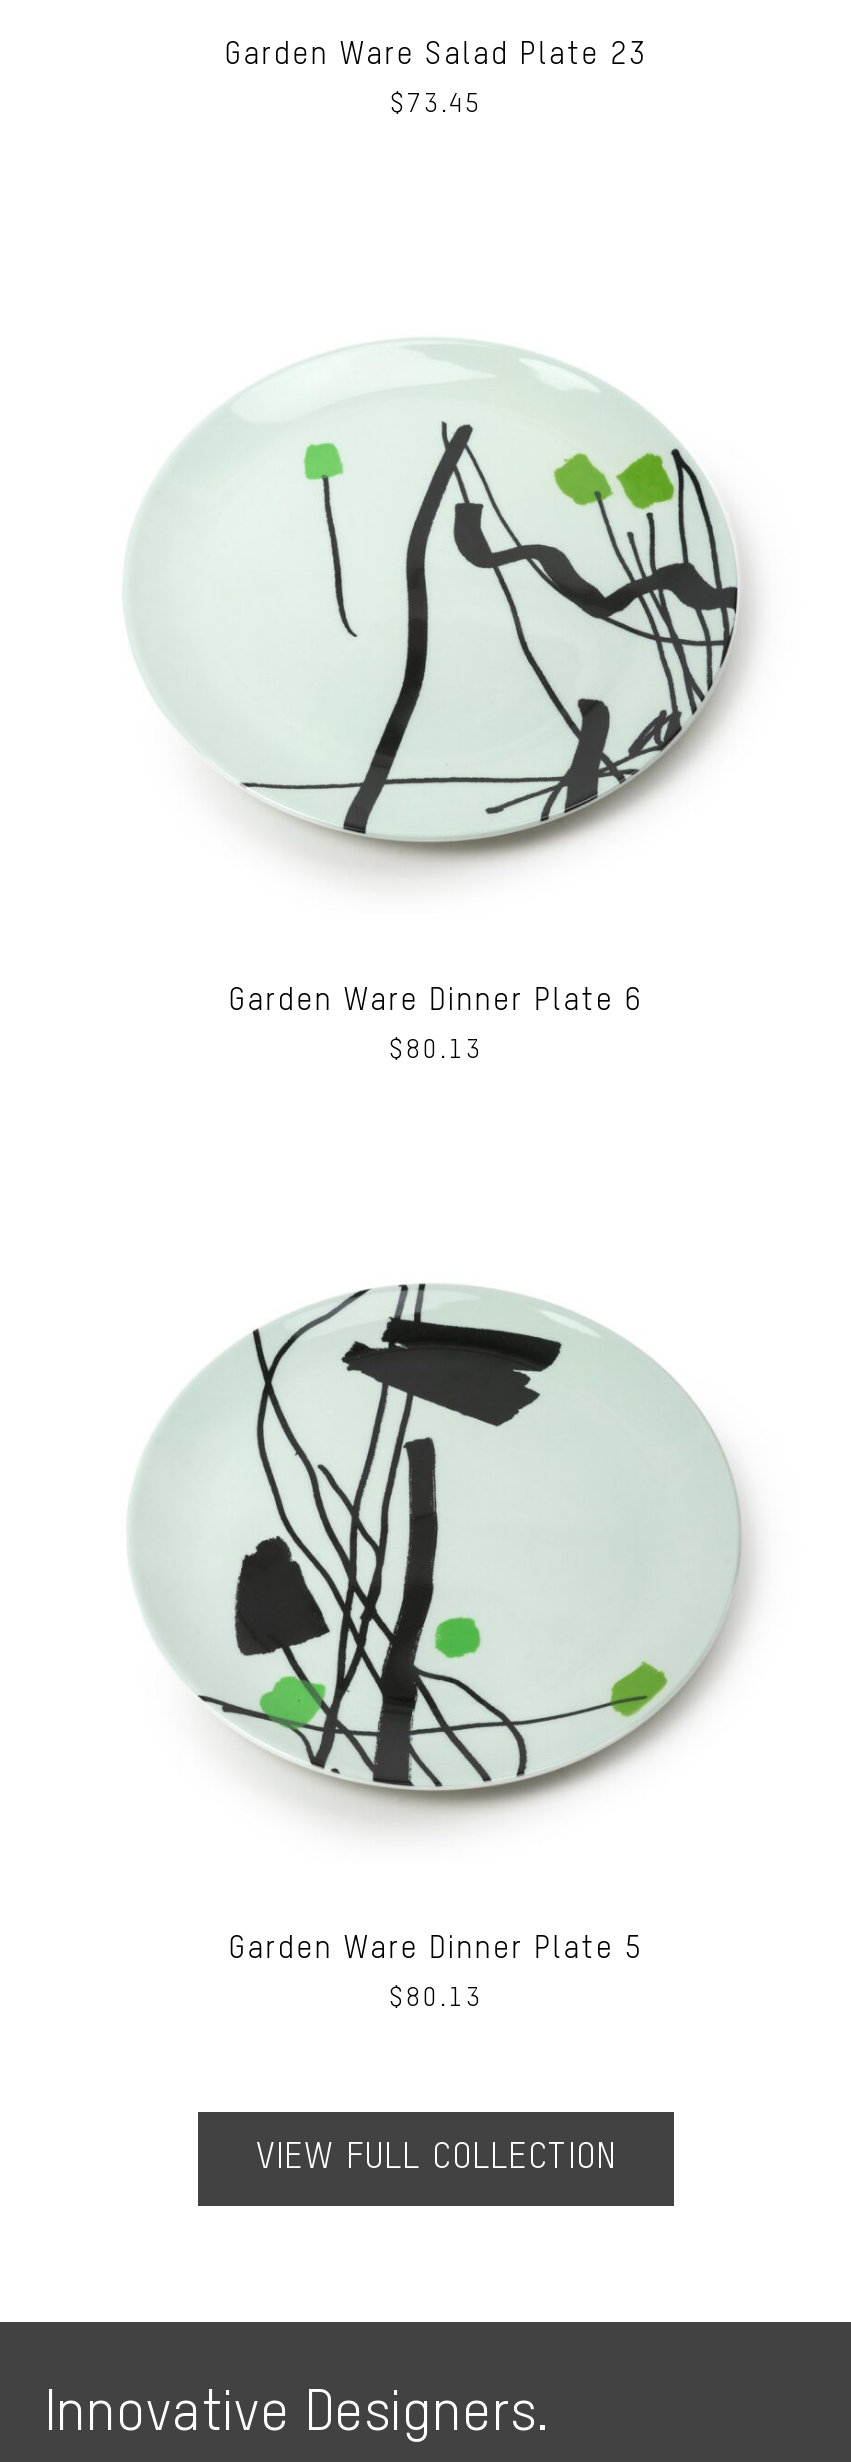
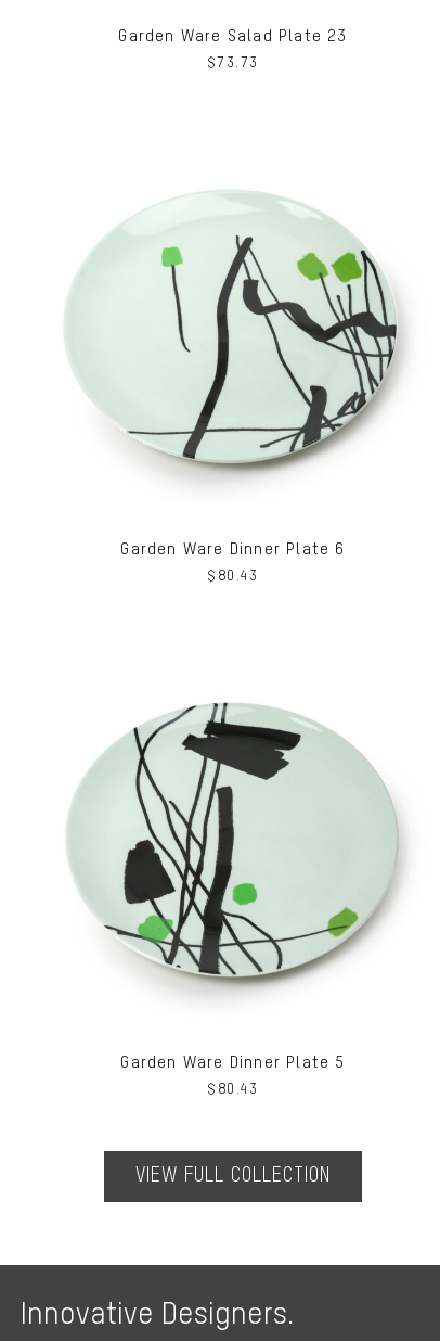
[390,92,482,118] $73.45 -> [208,56,258,70] $73.73
[389,1038,483,1064] $80.13 -> [208,569,258,583] $80.43
[389,1985,483,2011] $80.13 -> [208,1083,258,1097] $80.43

